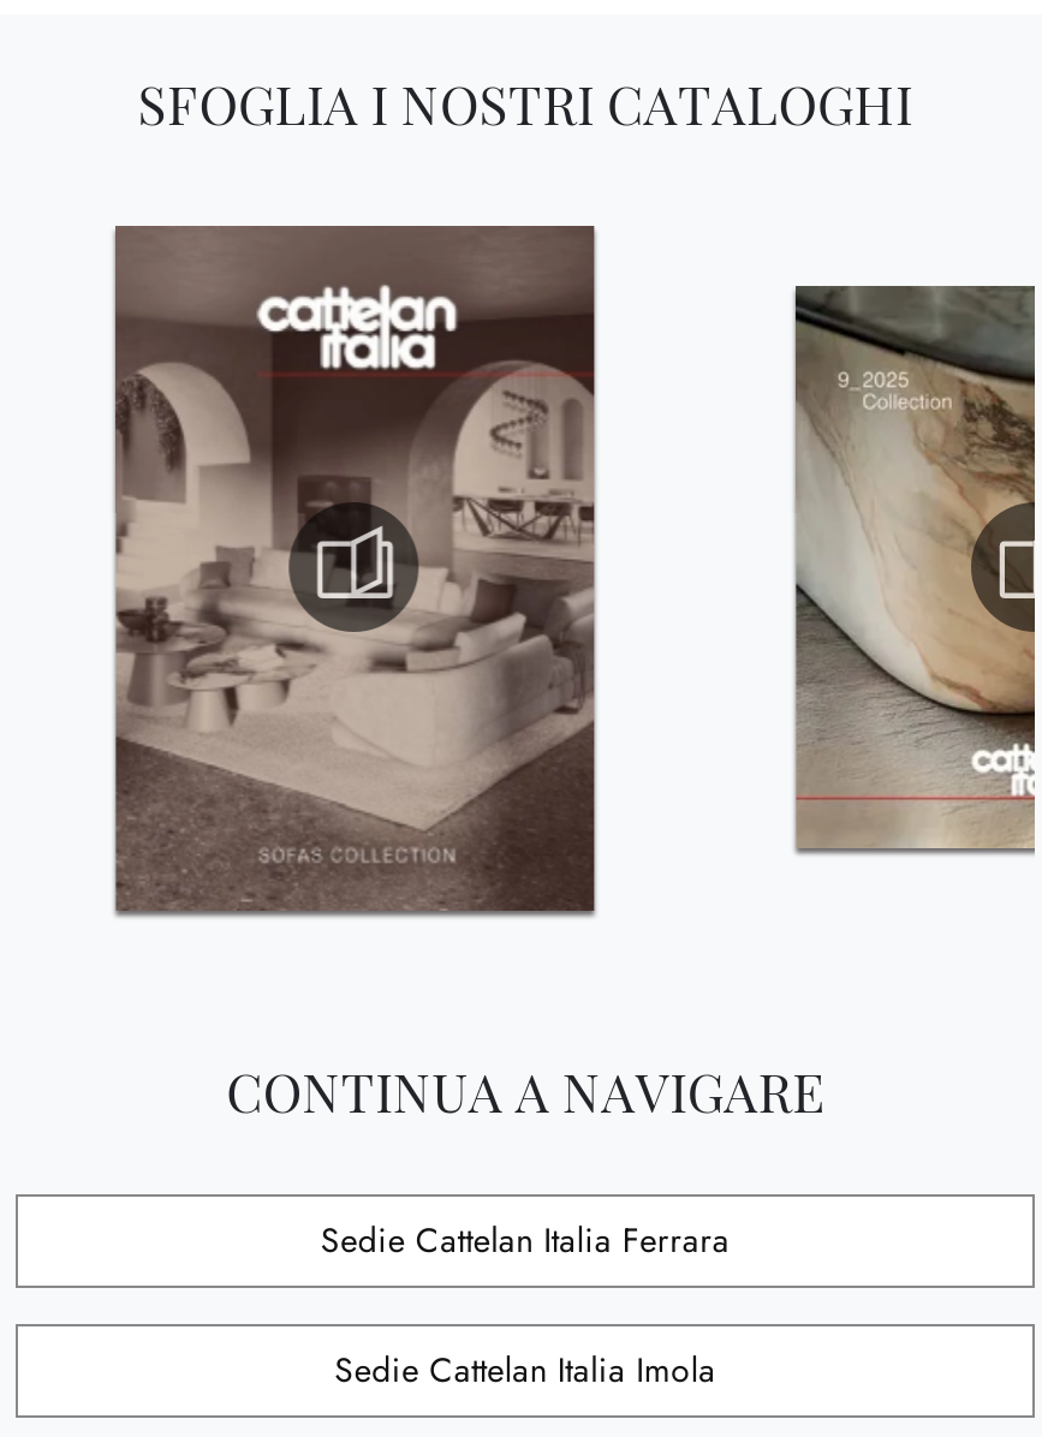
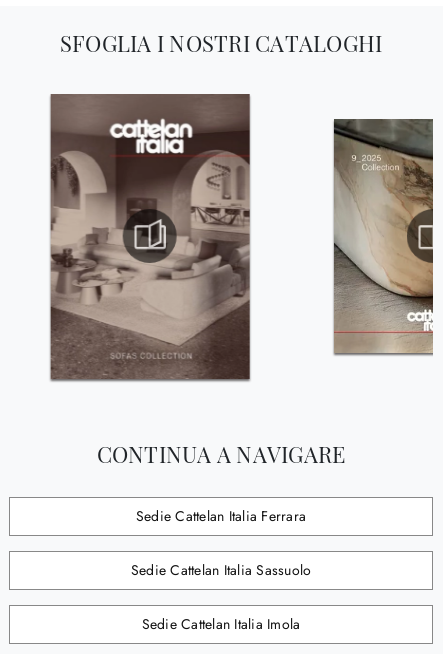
none -> [131,560,311,580] Sedie Cattelan Italia Sassuolo

